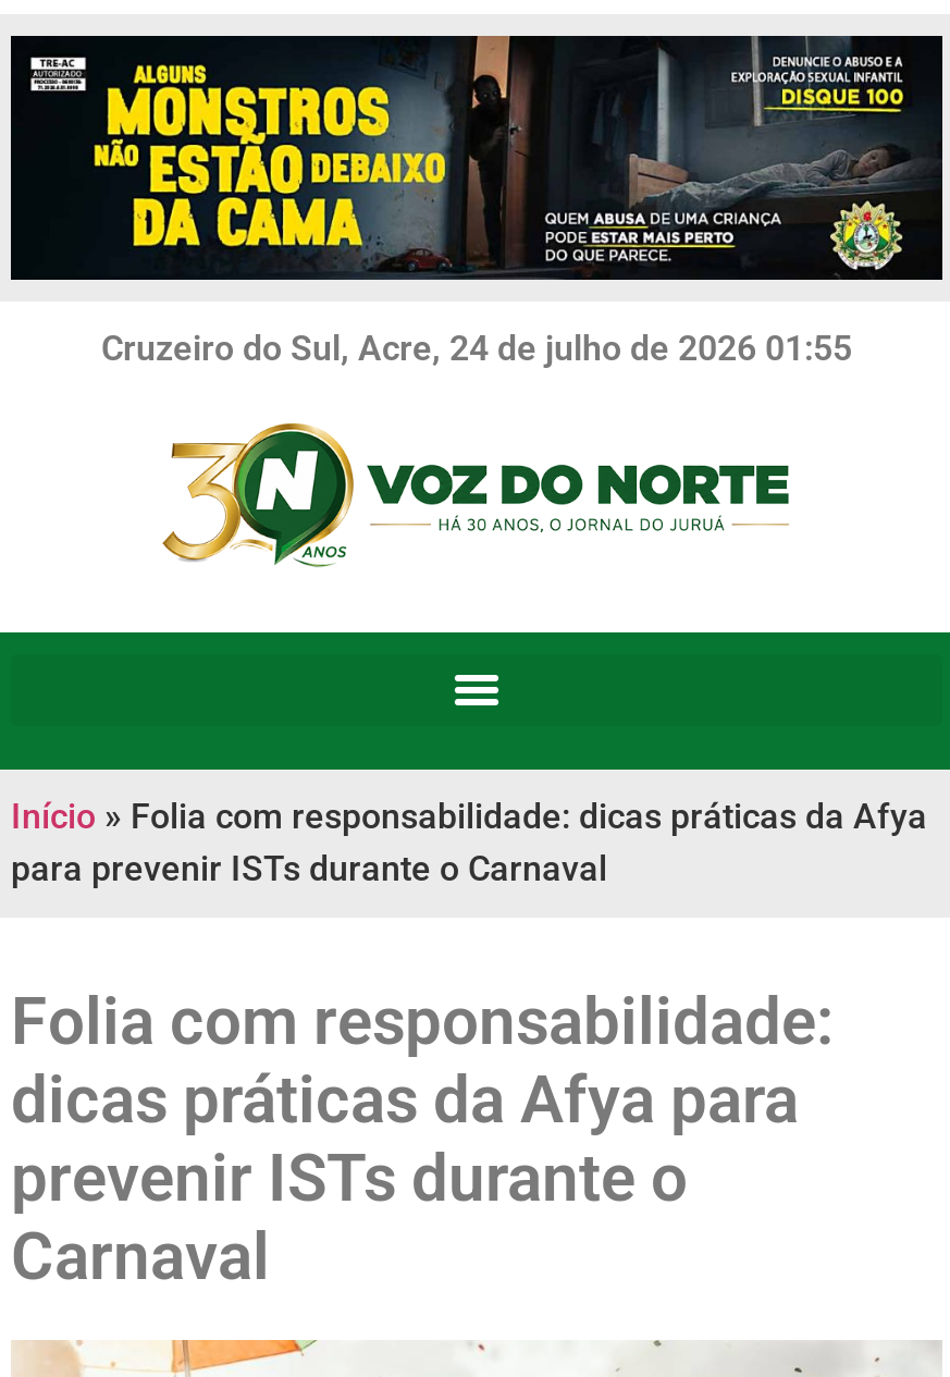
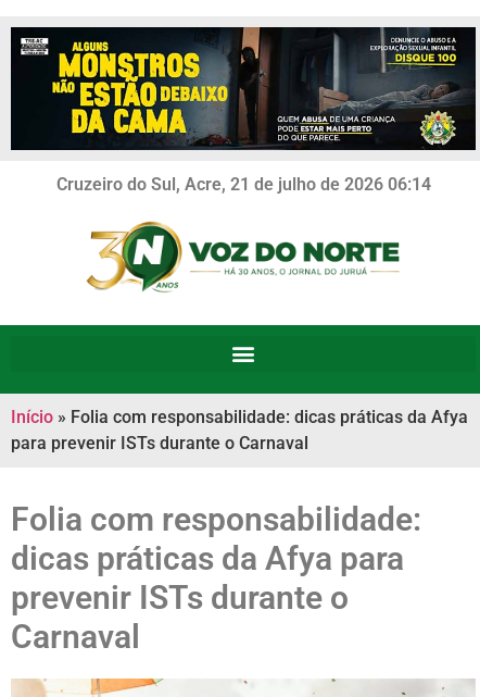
[101,329,852,370] Cruzeiro do Sul, Acre, 24 de julho de 2026 01:55 -> [56,174,431,194] Cruzeiro do Sul, Acre, 21 de julho de 2026 06:14

